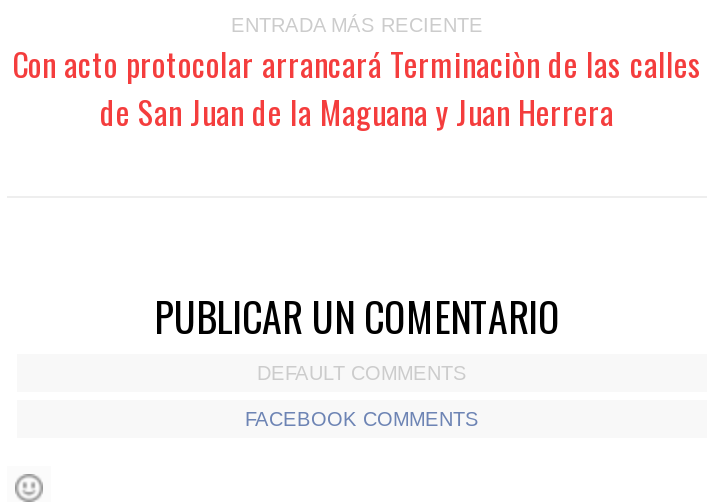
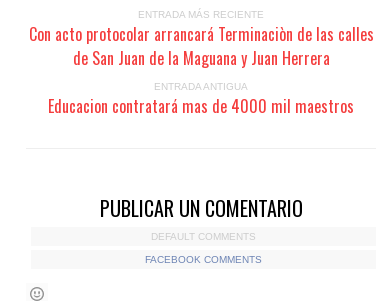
none -> [48,81,354,118] ENTRADA ANTIGUA | Educacion contratará mas de 4000 mil maestros

